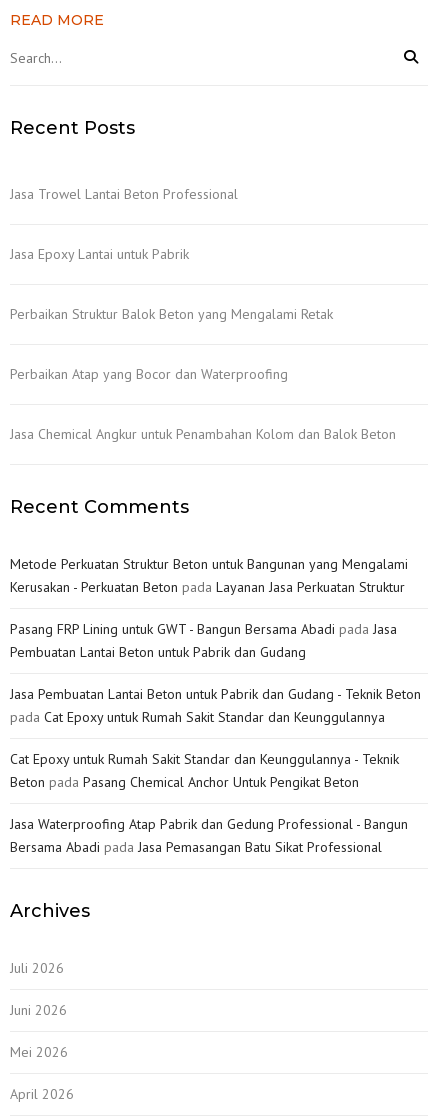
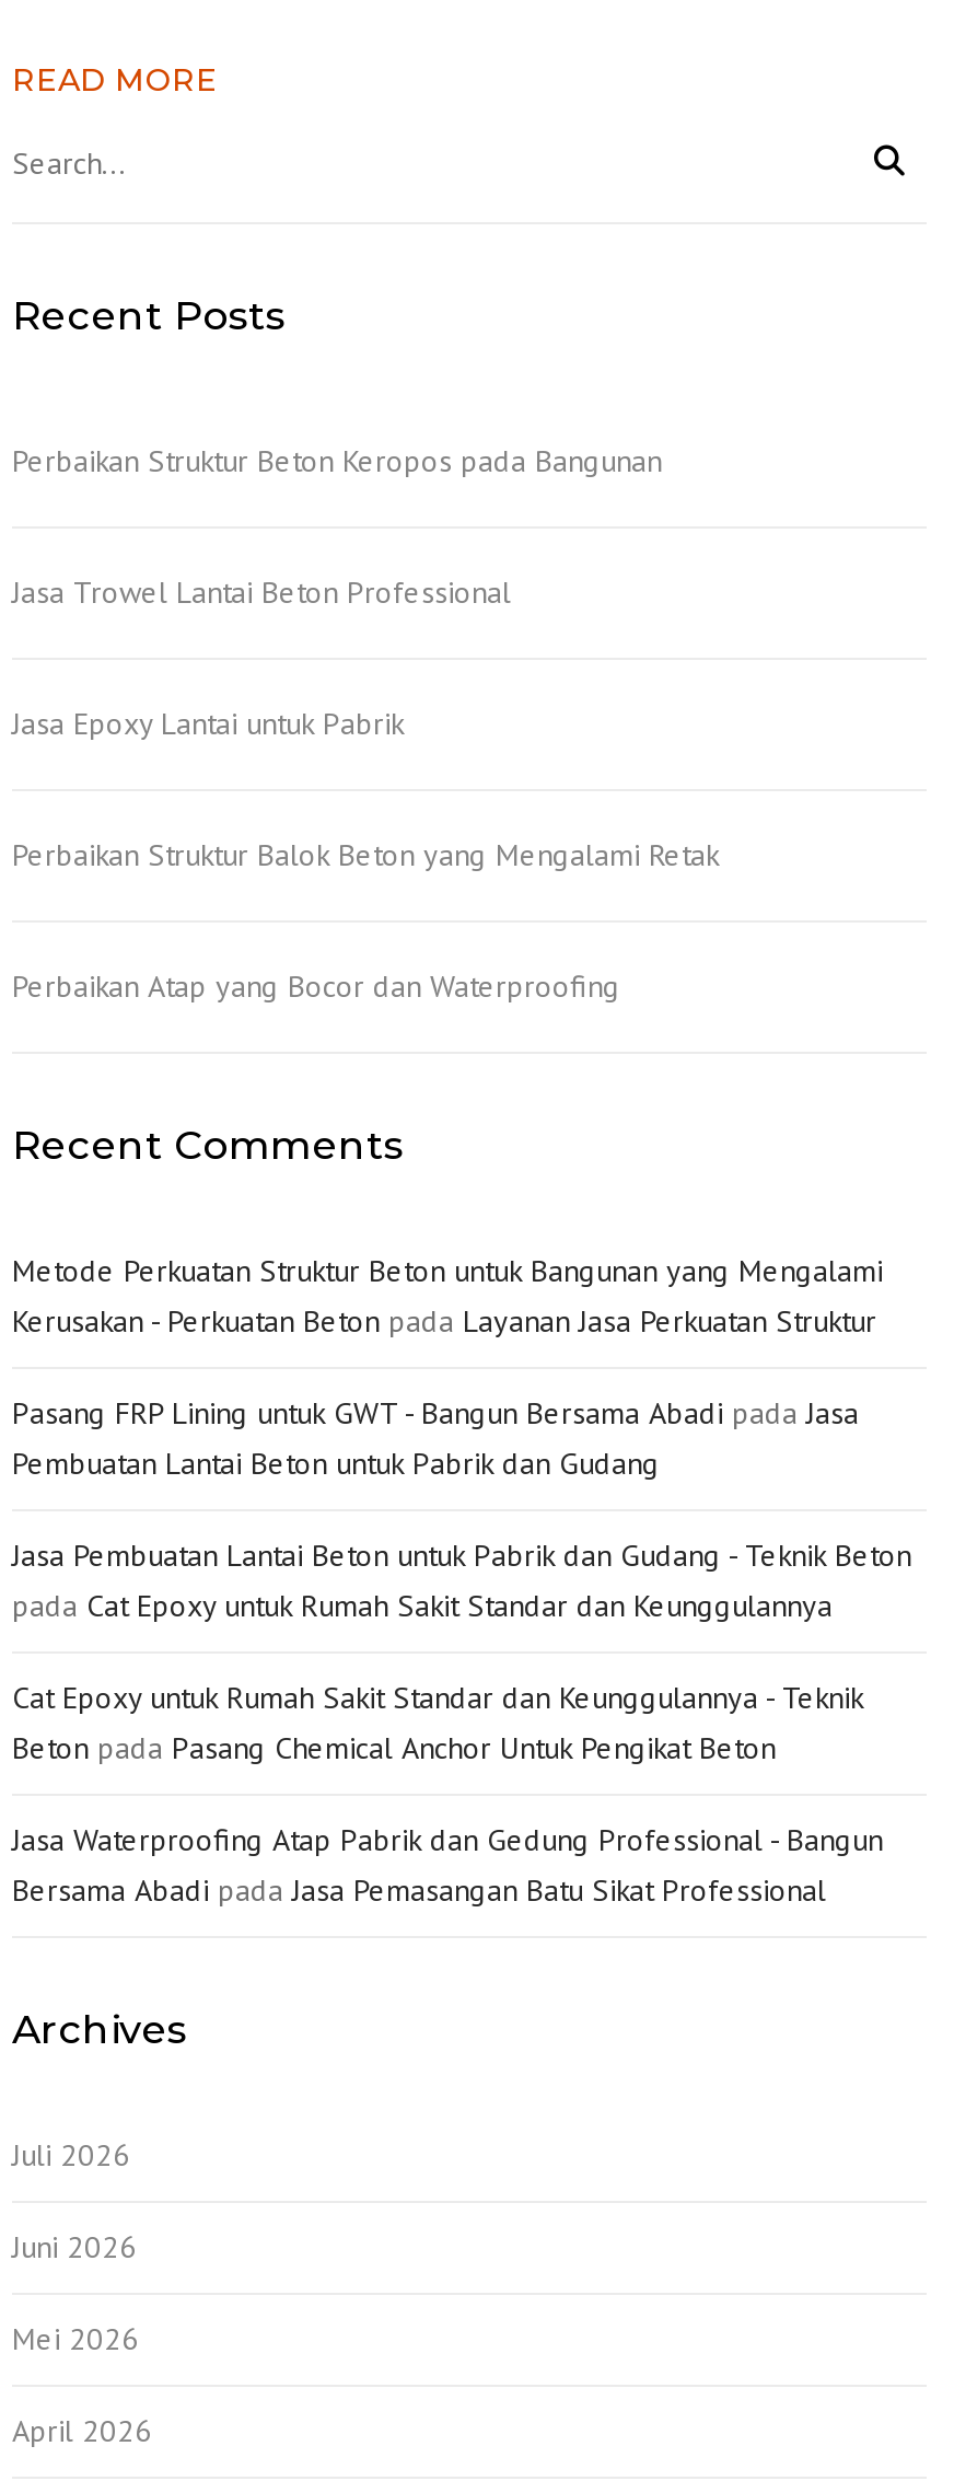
none -> [12,441,662,480] Perbaikan Struktur Beton Keropos pada Bangunan
moved [10,185,333,383] -> [12,572,719,1006]: Jasa Trowel Lantai Beton Professional | Jasa Epoxy Lantai untuk Pabrik | Perbaikan Struktur Balok Beton yang Mengalami Retak | Perbaikan Atap yang Bocor dan Waterproofing
[10,425,396,443] Jasa Chemical Angkur untuk Penambahan Kolom dan Balok Beton -> none

